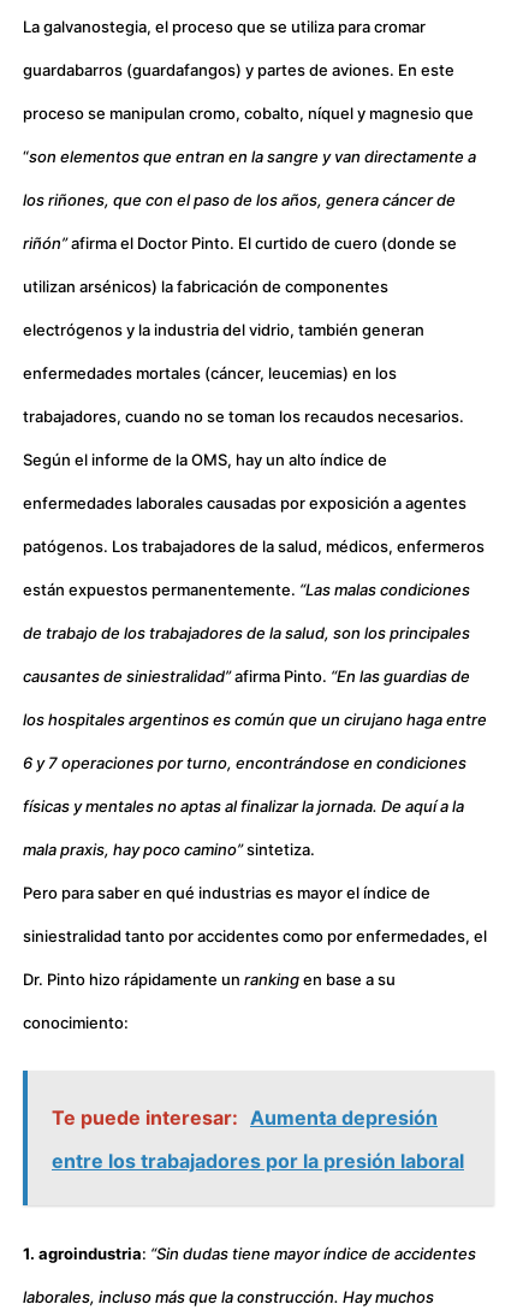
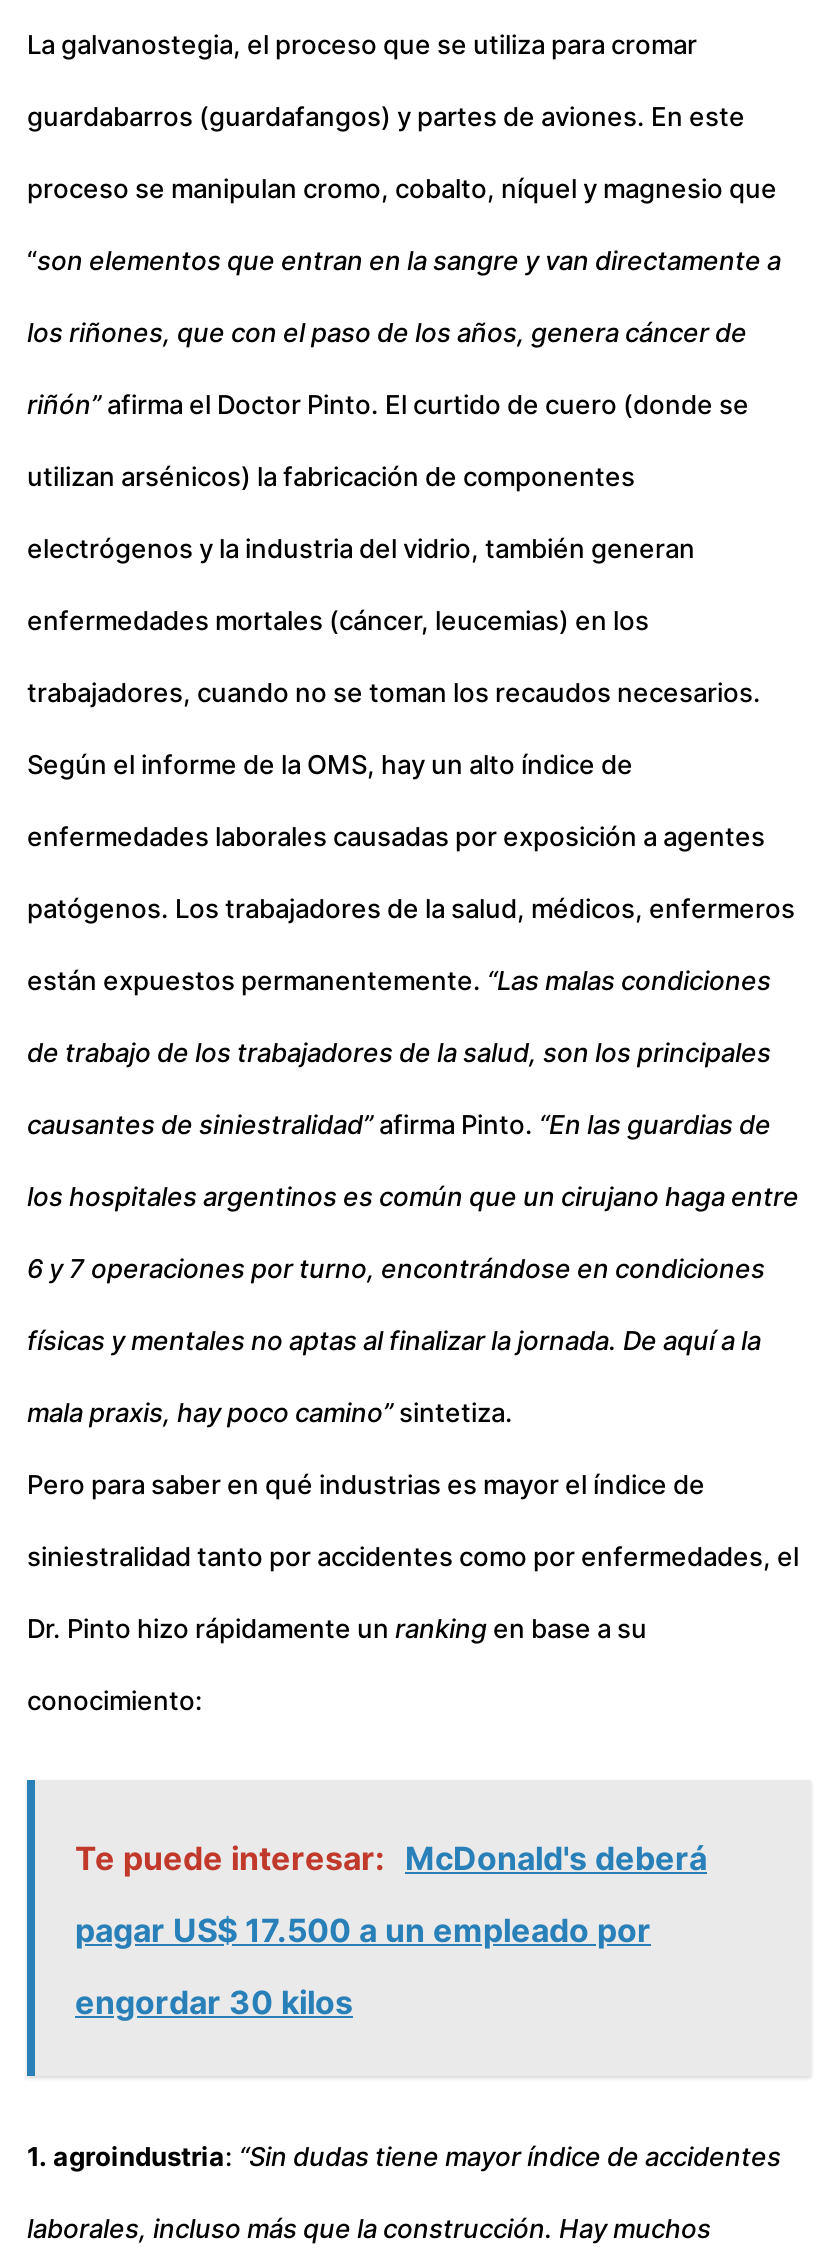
[52,1105,464,1172] Te puede interesar: Aumenta depresión | entre los trabajadores por la presión laboral -> [75,1837,707,2021] Te puede interesar: McDonald's deberá | pagar US$ 17.500 a un empleado por | engordar 30 kilos

